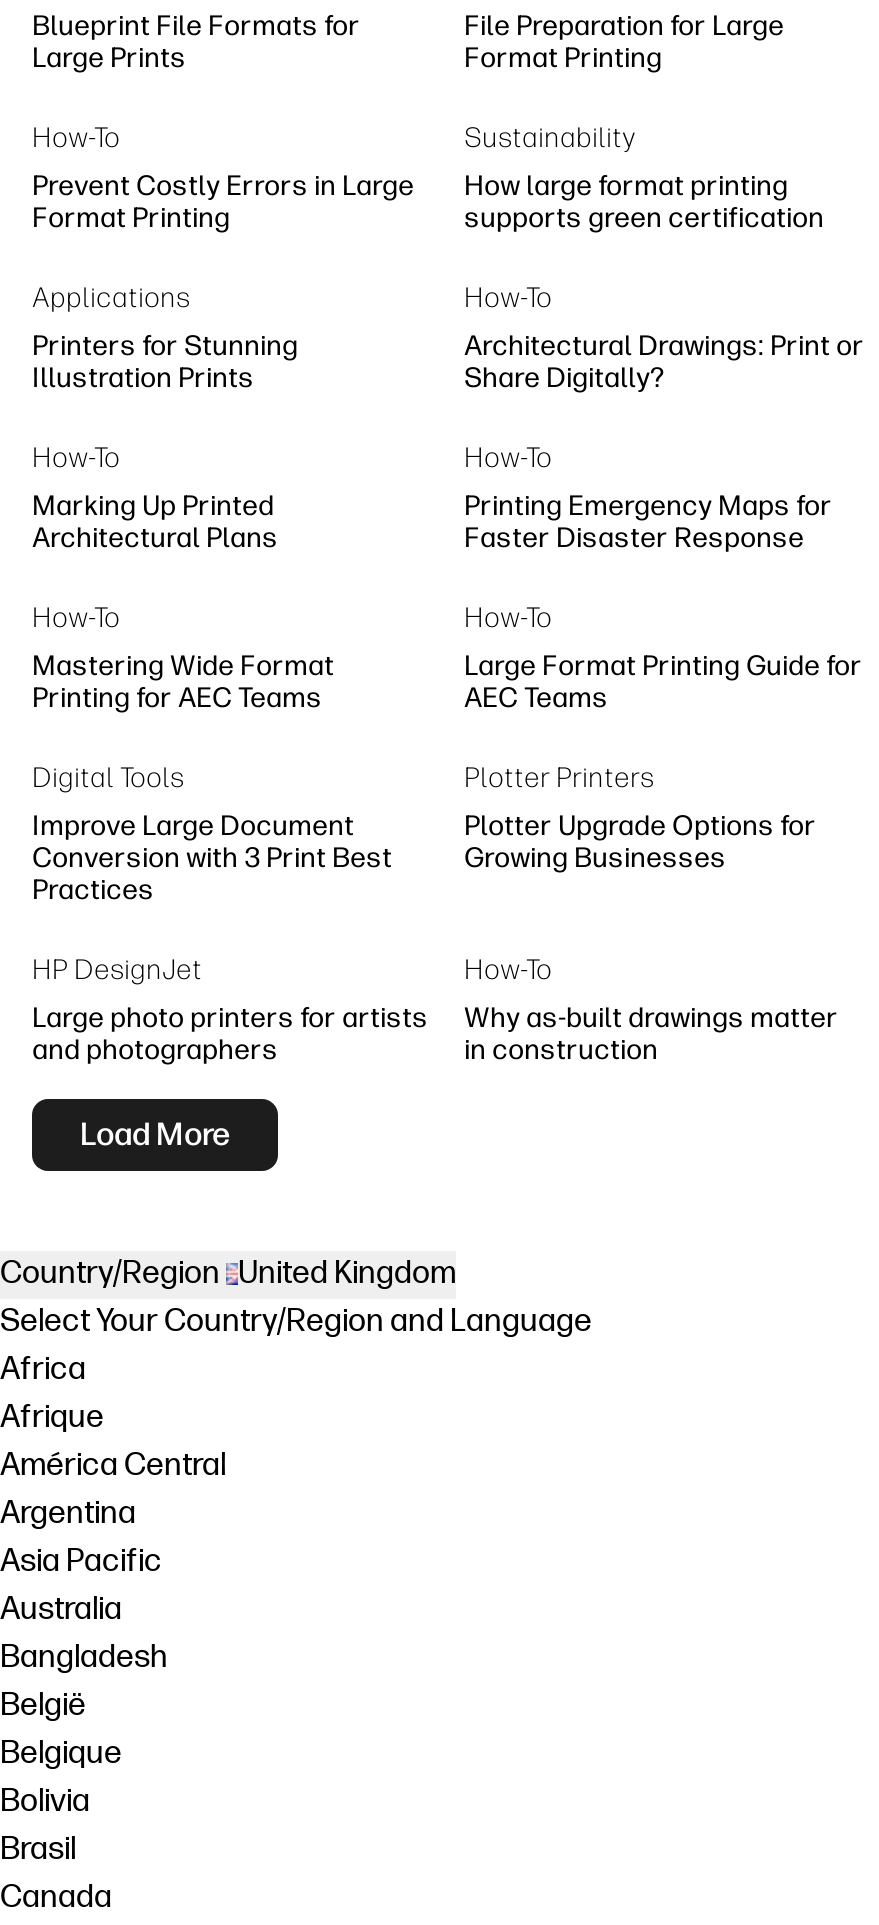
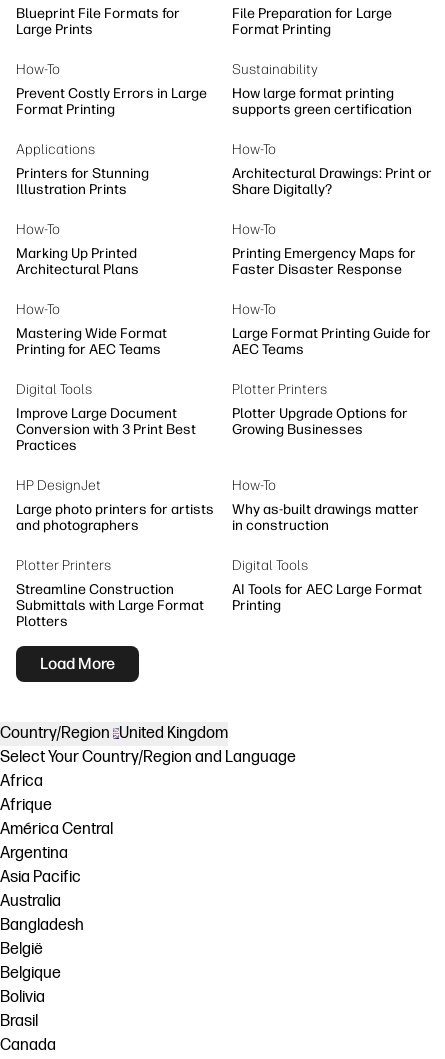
none -> [16,557,204,630] Plotter Printers | Streamline Construction | Submittals with Large Format | Plotters
none -> [232,557,422,614] Digital Tools | AI Tools for AEC Large Format | Printing

